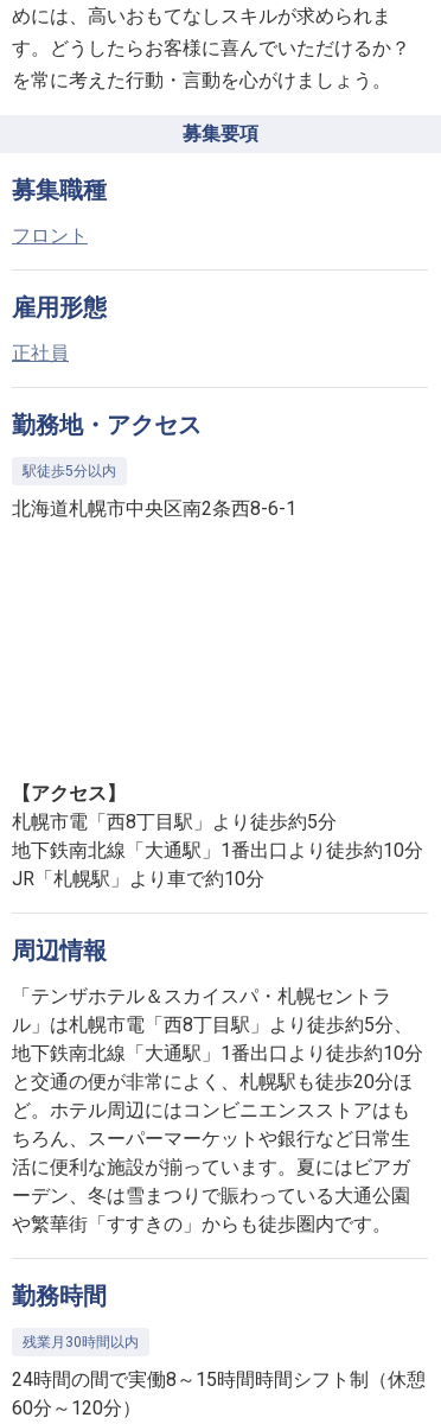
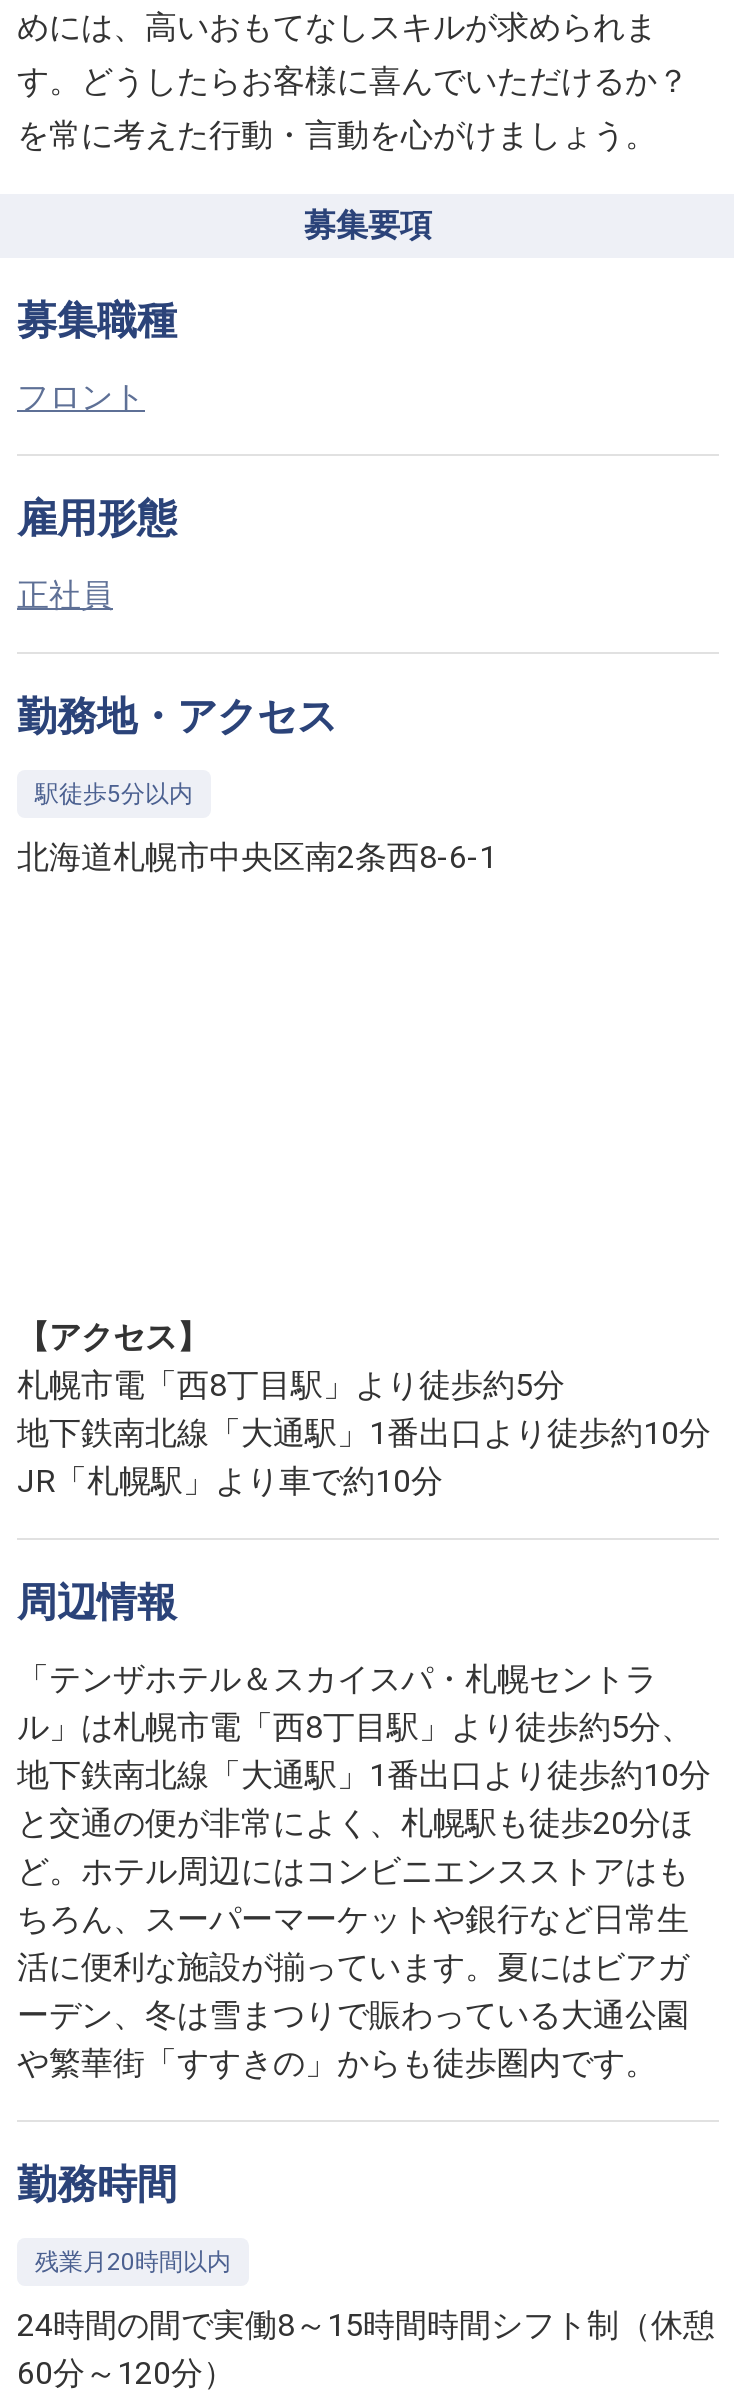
[23,1334,139,1350] 残業月30時間以内 -> [35,2248,231,2276] 残業月20時間以内

